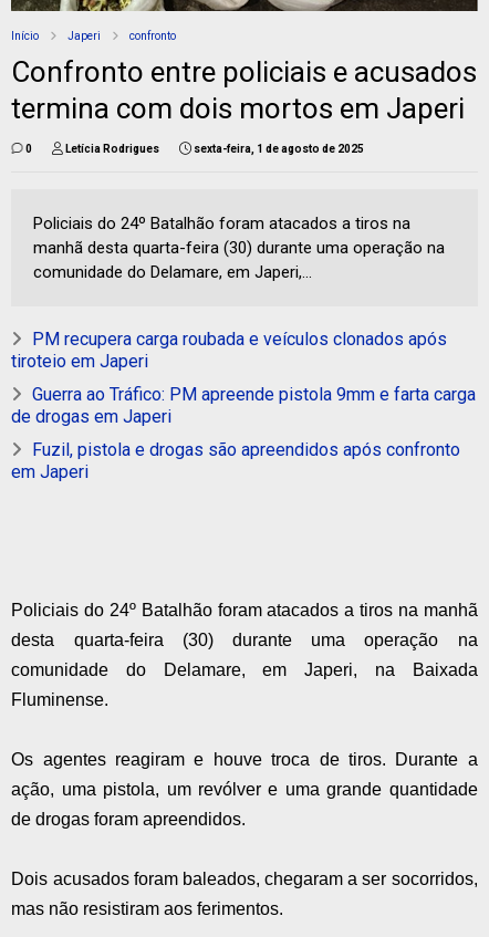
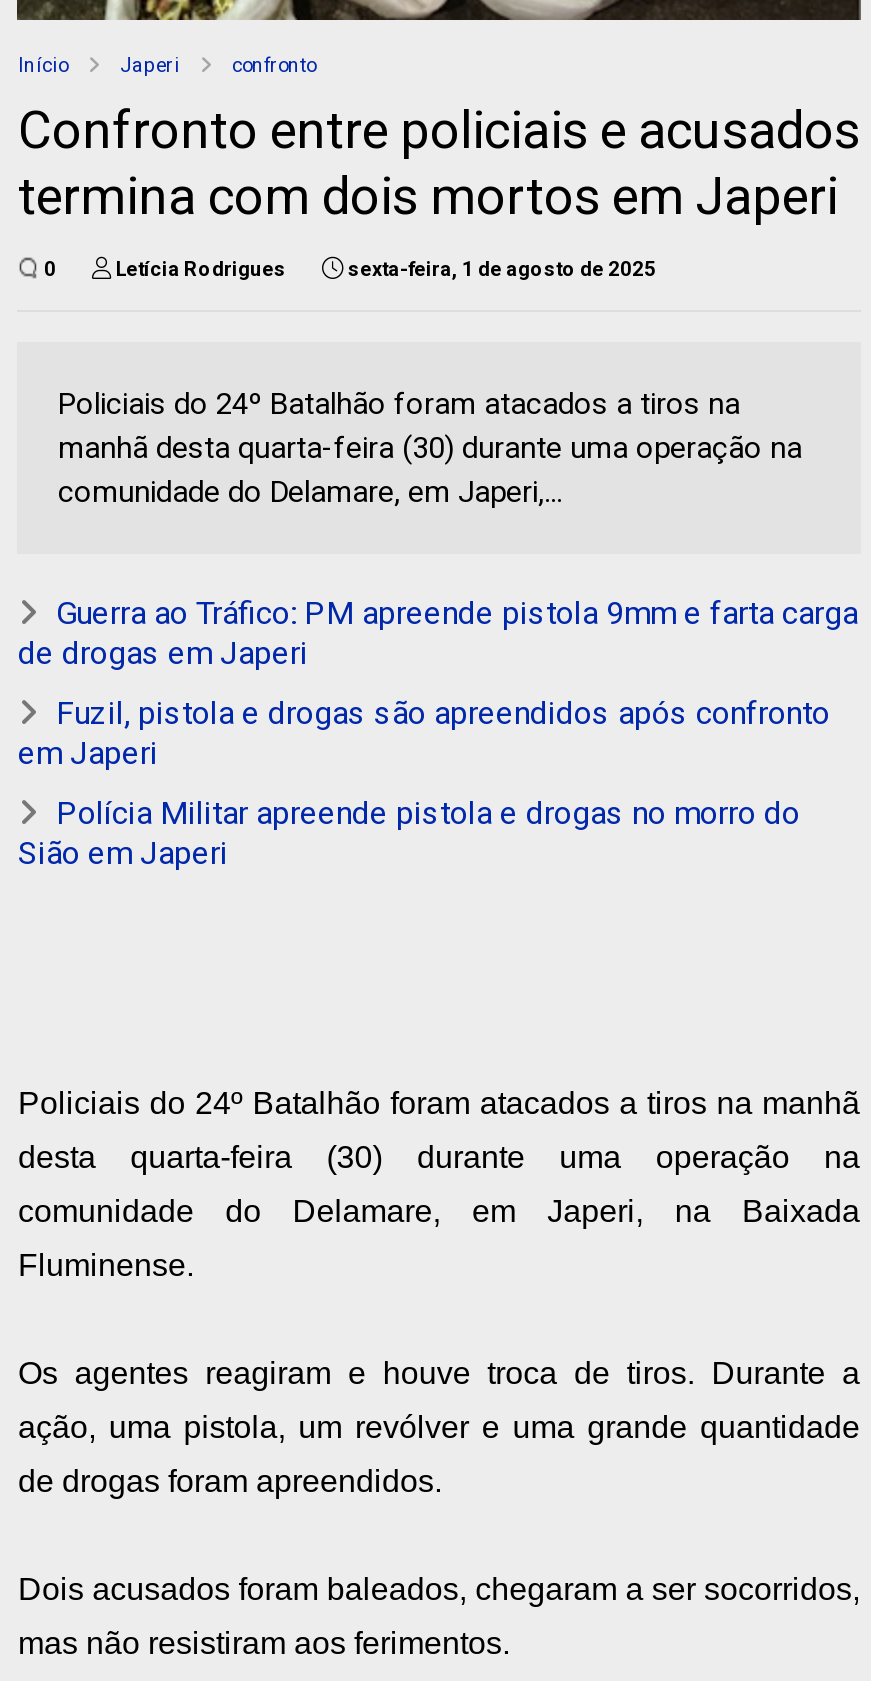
[12,328,447,371] PM recupera carga roubada e veículos clonados após | tiroteio em Japeri -> none
moved [12,383,476,482] -> [18,593,858,771]: Guerra ao Tráfico: PM apreende pistola 9mm e farta carga | de drogas em Japeri | Fuzil, pistola e drogas são apreendidos após confronto | em Japeri
none -> [18,793,800,871] Polícia Militar apreende pistola e drogas no morro do | Sião em Japeri

